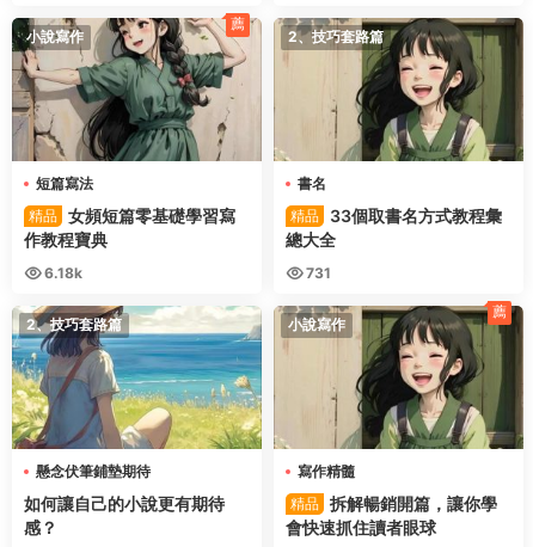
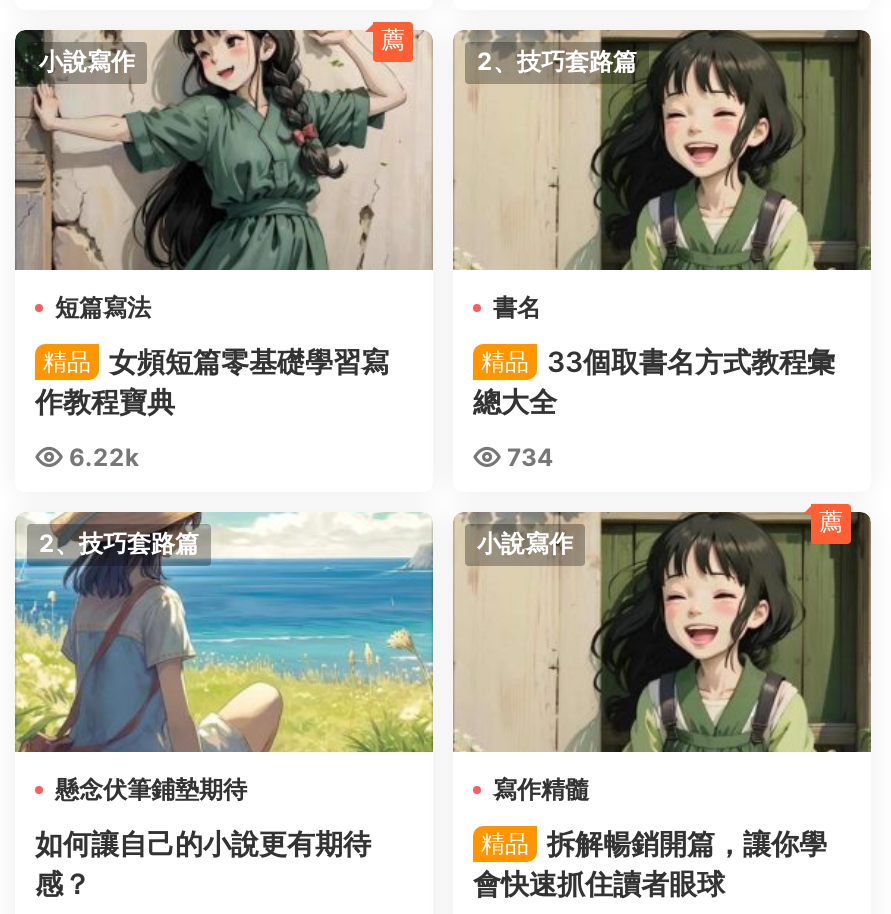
[41,264,82,282] 6.18k -> [63,442,139,472] 6.22k
[302,264,331,282] 731 -> [501,442,553,472] 734

